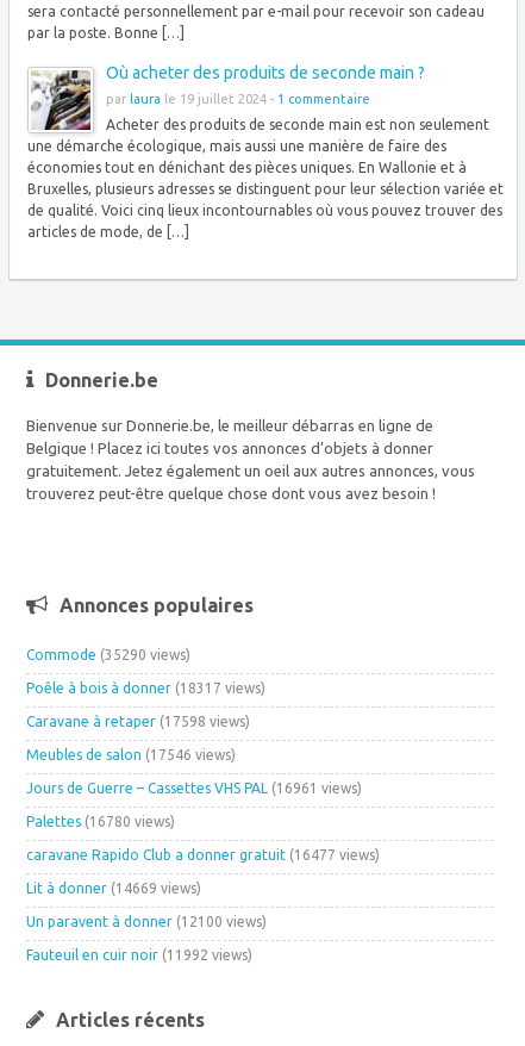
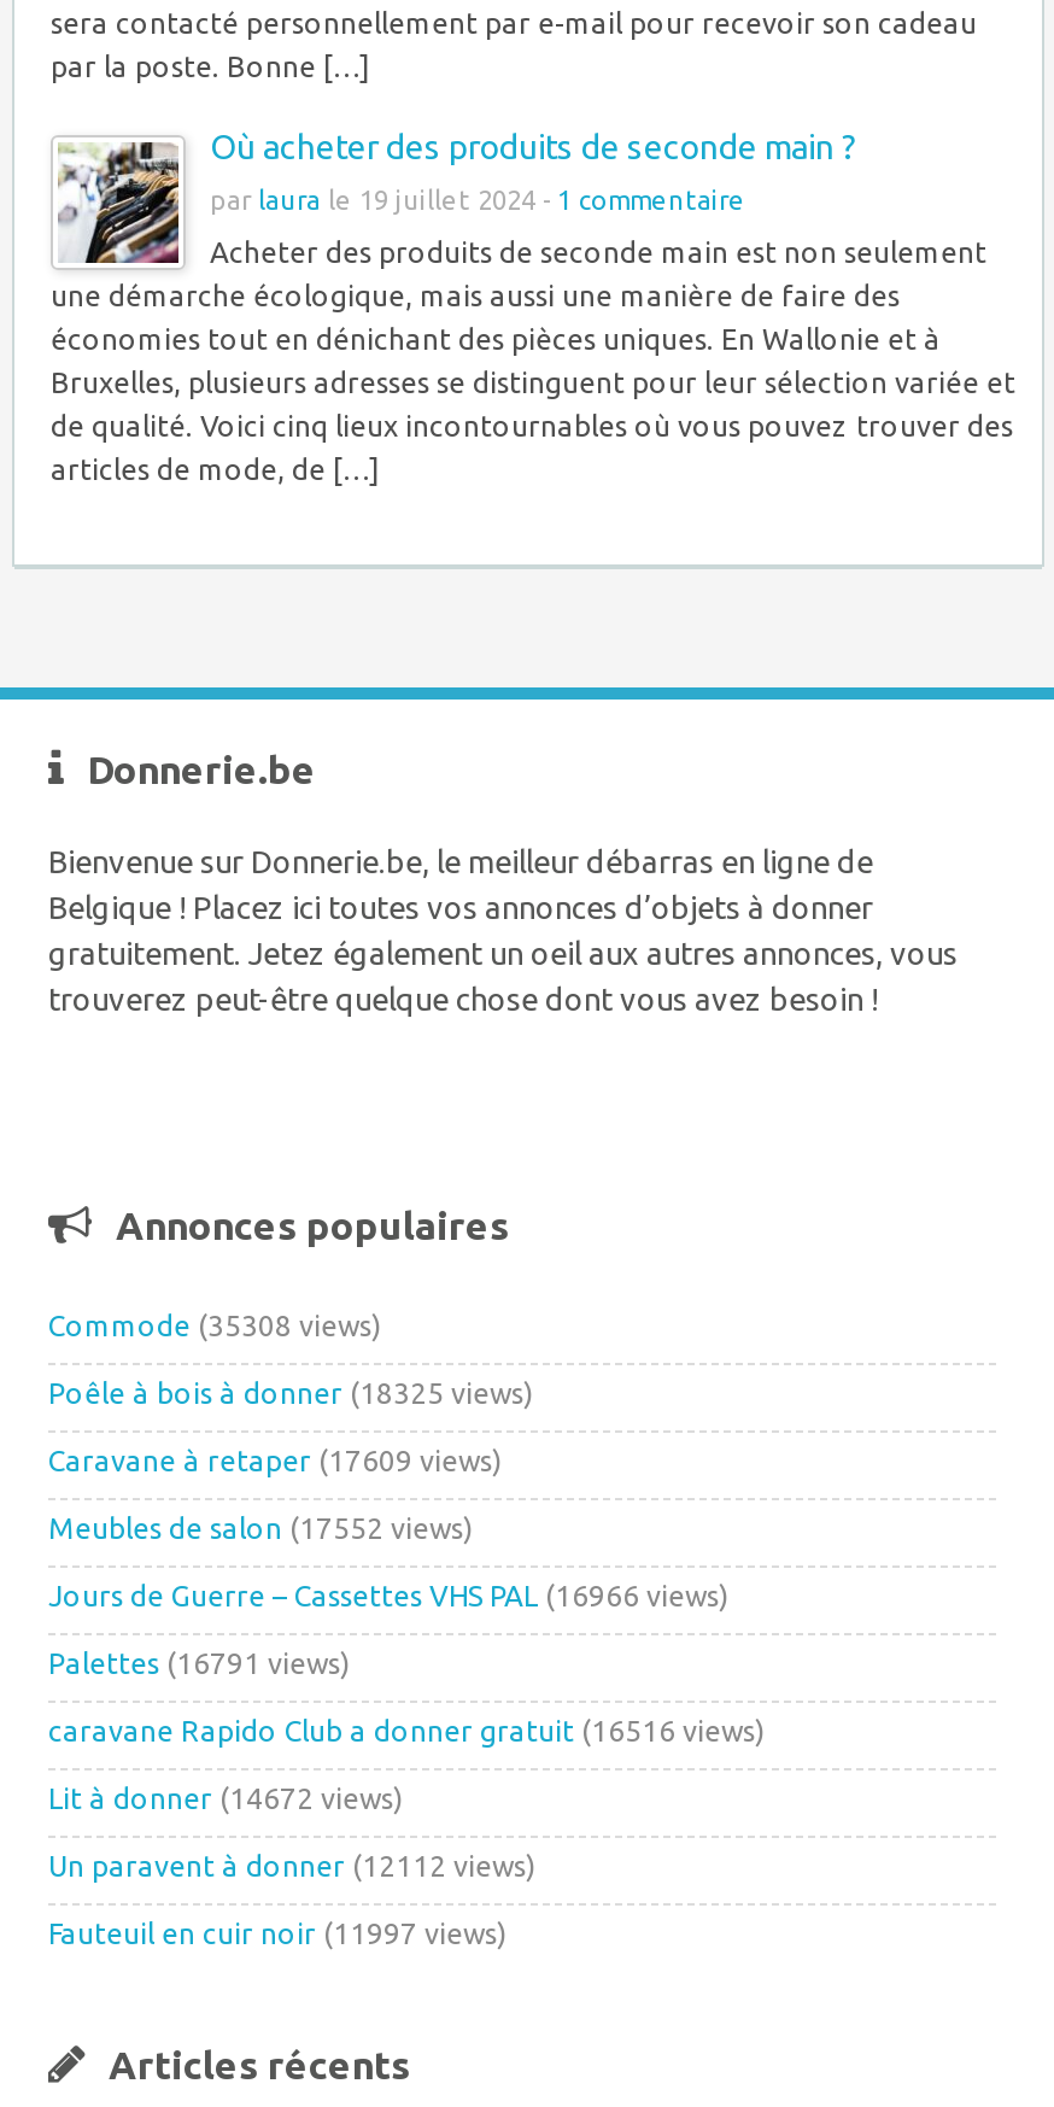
[26,647,190,663] Commode (35290 views) -> [48,1311,381,1342] Commode (35308 views)
[26,681,265,696] Poêle à bois à donner (18317 views) -> [48,1378,533,1410] Poêle à bois à donner (18325 views)
[26,714,250,730] Caravane à retaper (17598 views) -> [48,1446,502,1477] Caravane à retaper (17609 views)
[26,747,236,763] Meubles de salon (17546 views) -> [48,1513,473,1545] Meubles de salon (17552 views)
[26,781,362,796] Jours de Guerre – Cassettes VHS PAL (16961 views) -> [48,1581,728,1612] Jours de Guerre – Cassettes VHS PAL (16966 views)
[26,814,175,830] Palettes (16780 views) -> [48,1648,350,1680] Palettes (16791 views)
[26,848,380,863] caravane Rapido Club a donner gratuit (16477 views) -> [48,1716,765,1747] caravane Rapido Club a donner gratuit (16516 views)
[26,881,201,896] Lit à donner (14669 views) -> [48,1784,403,1815] Lit à donner (14672 views)
[26,914,267,930] Un paravent à donner (12100 views) -> [48,1851,535,1882] Un paravent à donner (12112 views)
[26,948,252,963] Fauteuil en cuir noir (11992 views) -> [48,1919,506,1950] Fauteuil en cuir noir (11997 views)

